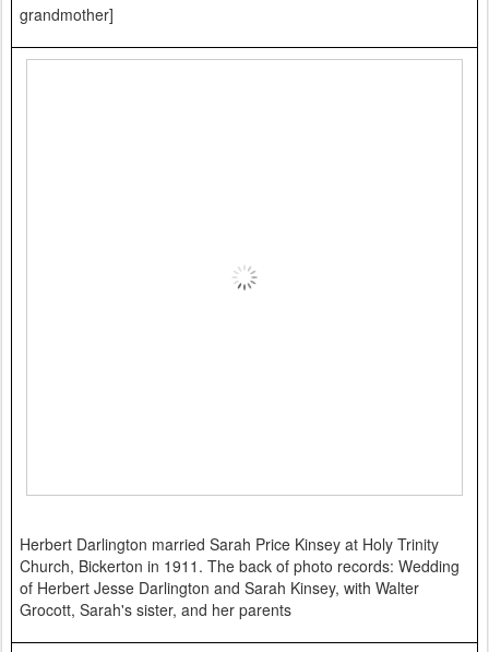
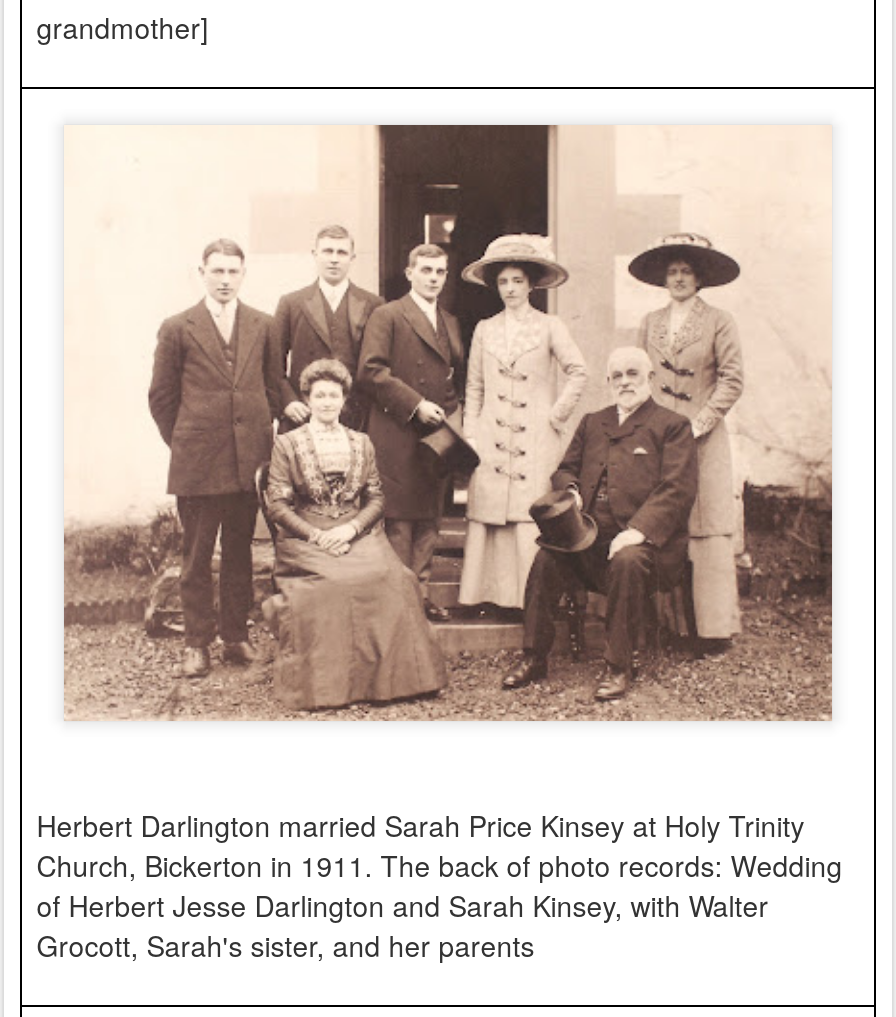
none -> [60,122,836,724] [image]

